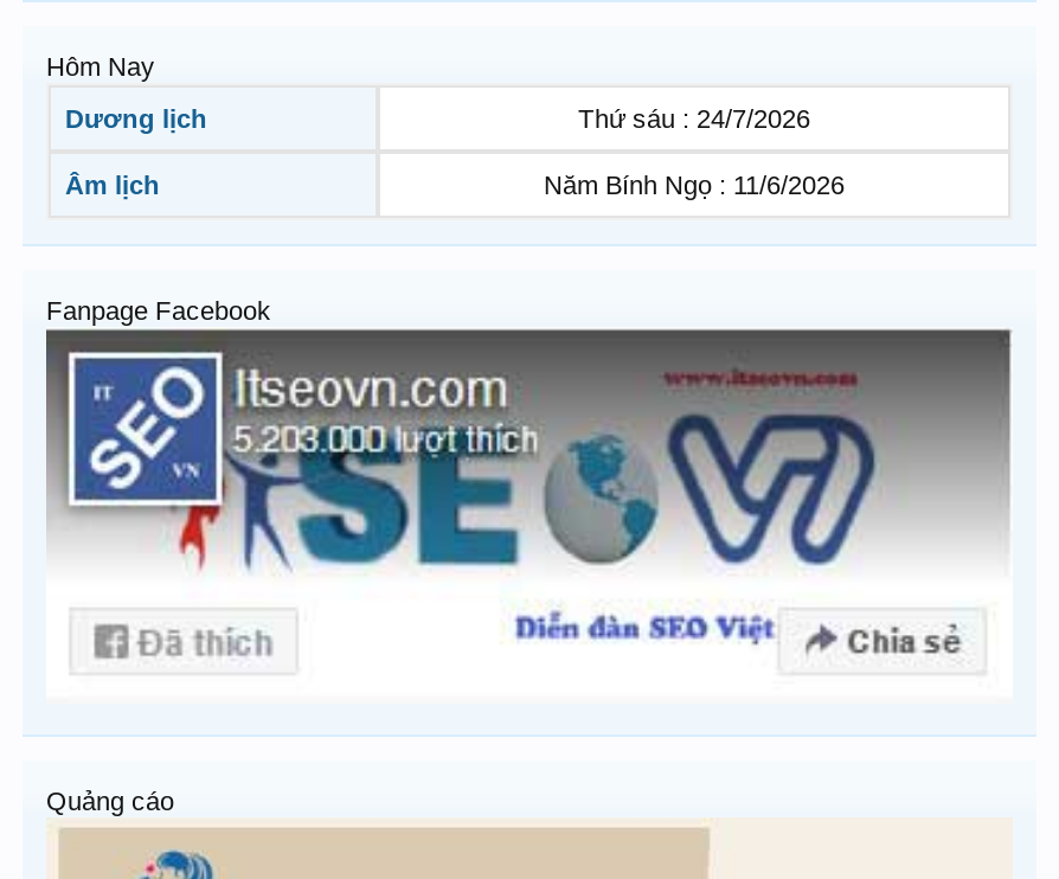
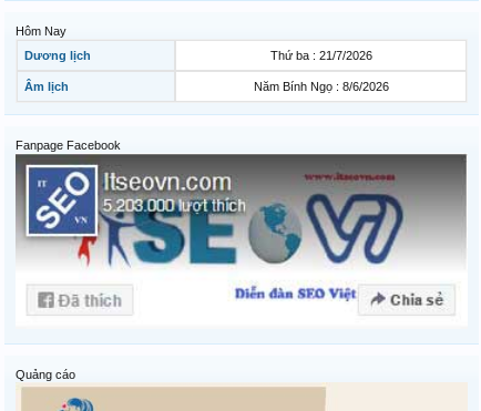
[578,104,810,132] Thứ sáu : 24/7/2026 -> [270,49,372,62] Thứ ba : 21/7/2026
[544,170,845,199] Năm Bính Ngọ : 11/6/2026 -> [253,80,388,93] Năm Bính Ngọ : 8/6/2026

